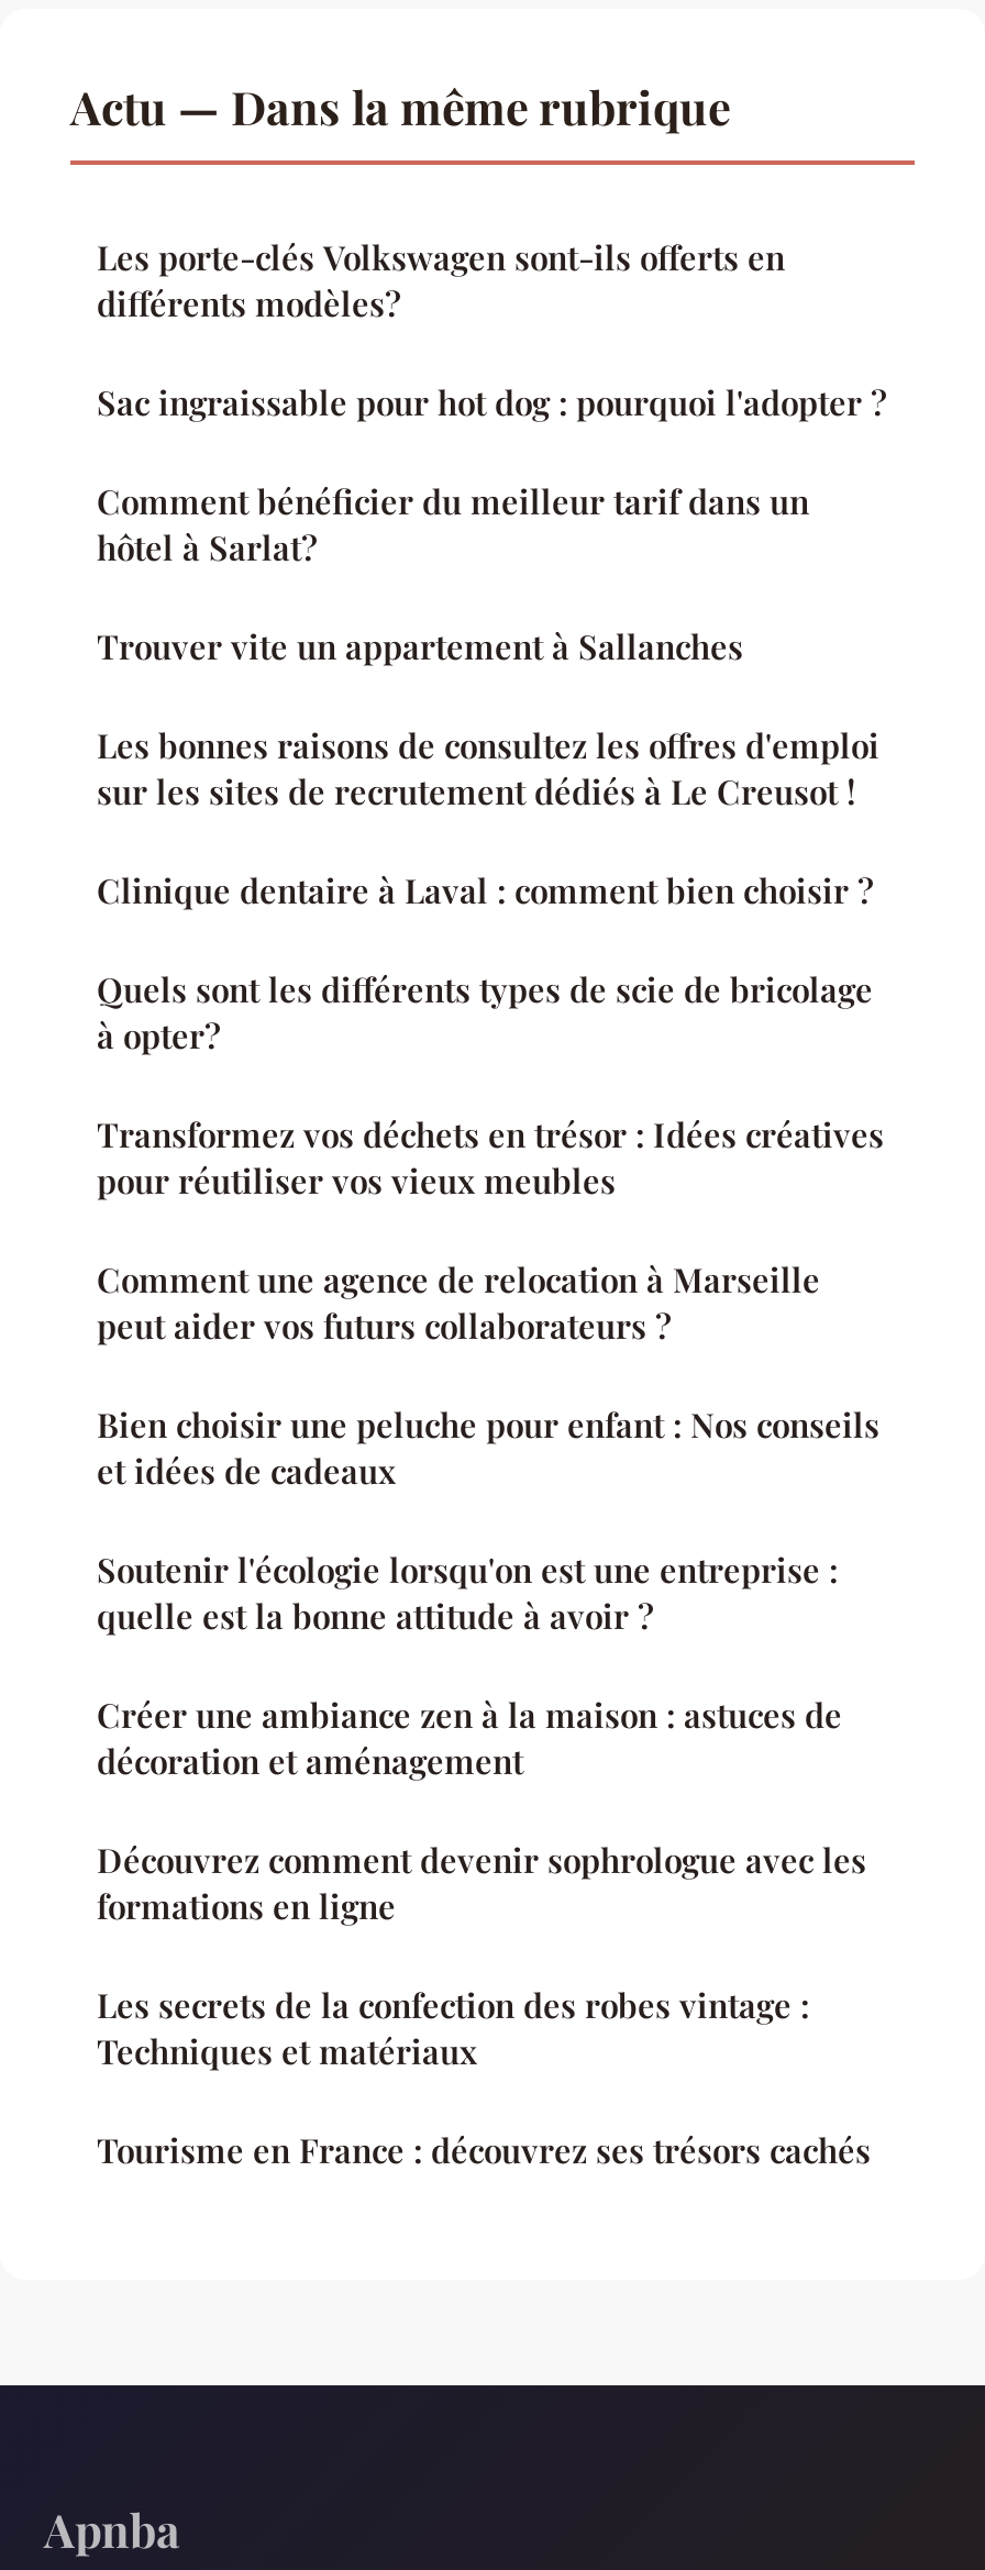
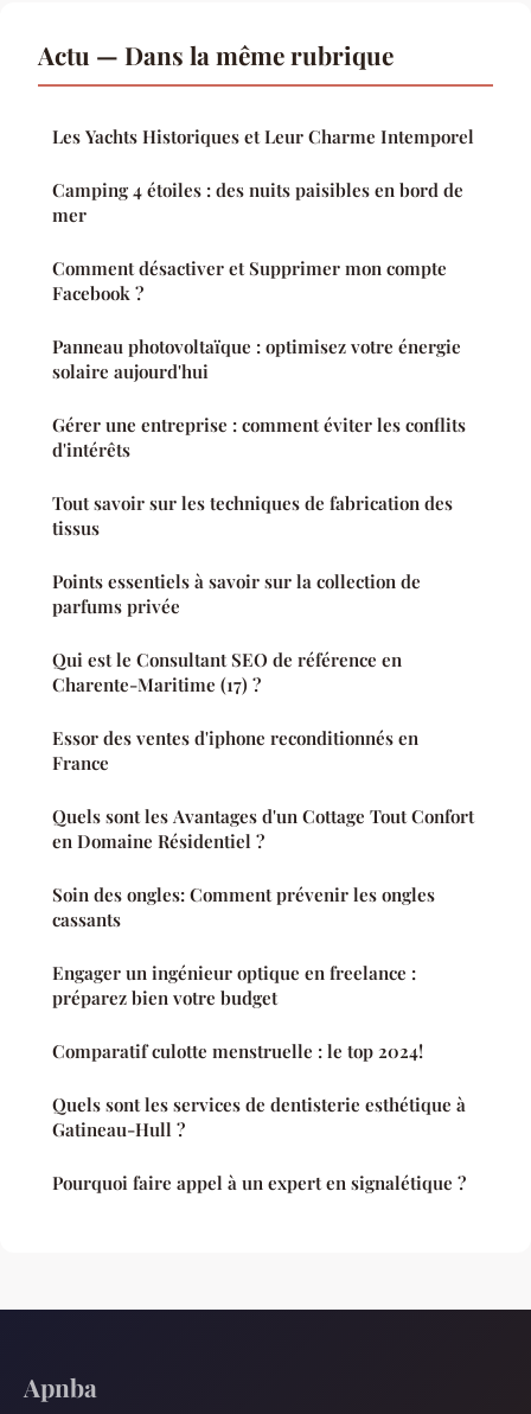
[97,234,785,324] Les porte-clés Volkswagen sont-ils offerts en | différents modèles? -> [52,124,474,148] Les Yachts Historiques et Leur Charme Intemporel
[97,379,886,423] Sac ingraissable pour hot dog : pourquoi l'adopter ? -> [52,177,463,226] Camping 4 étoiles : des nuits paisibles en bord de | mer
[97,478,809,568] Comment bénéficier du meilleur tarif dans un | hôtel à Sarlat? -> [52,256,447,304] Comment désactiver et Supprimer mon compte | Facebook ?
[97,623,743,667] Trouver vite un appartement à Sallanches -> [52,334,461,383] Panneau photovoltaïque : optimisez votre énergie | solaire aujourd'hui
[97,722,879,812] Les bonnes raisons de consultez les offres d'emploi | sur les sites de recrutement dédiés à Le Creusot ! -> [52,412,466,461] Gérer une entreprise : comment éviter les conflits | d'intérêts
[97,867,873,911] Clinique dentaire à Laval : comment bien choisir ? -> [52,491,453,539] Tout savoir sur les techniques de fabrication des | tissus
[97,966,873,1056] Quels sont les différents types de scie de bricolage | à opter? -> [52,569,421,617] Points essentiels à savoir sur la collection de | parfums privée
[97,1111,884,1201] Transformez vos déchets en trésor : Idées créatives | pour réutiliser vos vieux meubles -> [52,647,402,696] Qui est le Consultant SEO de référence en | Charente-Maritime (17) ?
[97,1256,820,1347] Comment une agence de relocation à Marseille | peut aider vos futurs collaborateurs ? -> [52,725,418,774] Essor des ventes d'iphone reconditionnés en | France
[97,1402,879,1492] Bien choisir une peluche pour enfant : Nos conseils | et idées de cadeaux -> [52,804,474,852] Quels sont les Avantages d'un Cottage Tout Confort | en Domaine Résidentiel ?
[97,1547,838,1637] Soutenir l'écologie lorsqu'on est une entreprise : | quelle est la bonne attitude à avoir ? -> [52,882,435,931] Soin des ongles: Comment prévenir les ongles | cassants
[97,1692,842,1782] Créer une ambiance zen à la maison : astuces de | décoration et aménagement -> [52,960,416,1009] Engager un ingénieur optique en freelance : | préparez bien votre budget
[97,1837,866,1927] Découvrez comment devenir sophrologue avec les | formations en ligne -> [52,1039,423,1062] Comparatif culotte menstruelle : le top 2024!
[97,1982,809,2072] Les secrets de la confection des robes vintage : | Techniques et matériaux -> [52,1092,466,1141] Quels sont les services de dentisterie esthétique à | Gatineau-Hull ?
[97,2127,871,2171] Tourisme en France : découvrez ses trésors cachés -> [52,1170,466,1194] Pourquoi faire appel à un expert en signalétique ?

